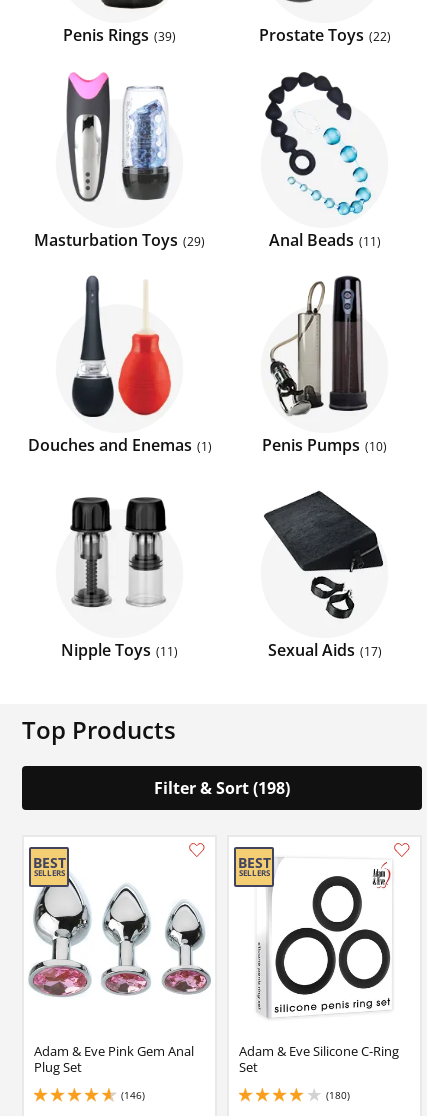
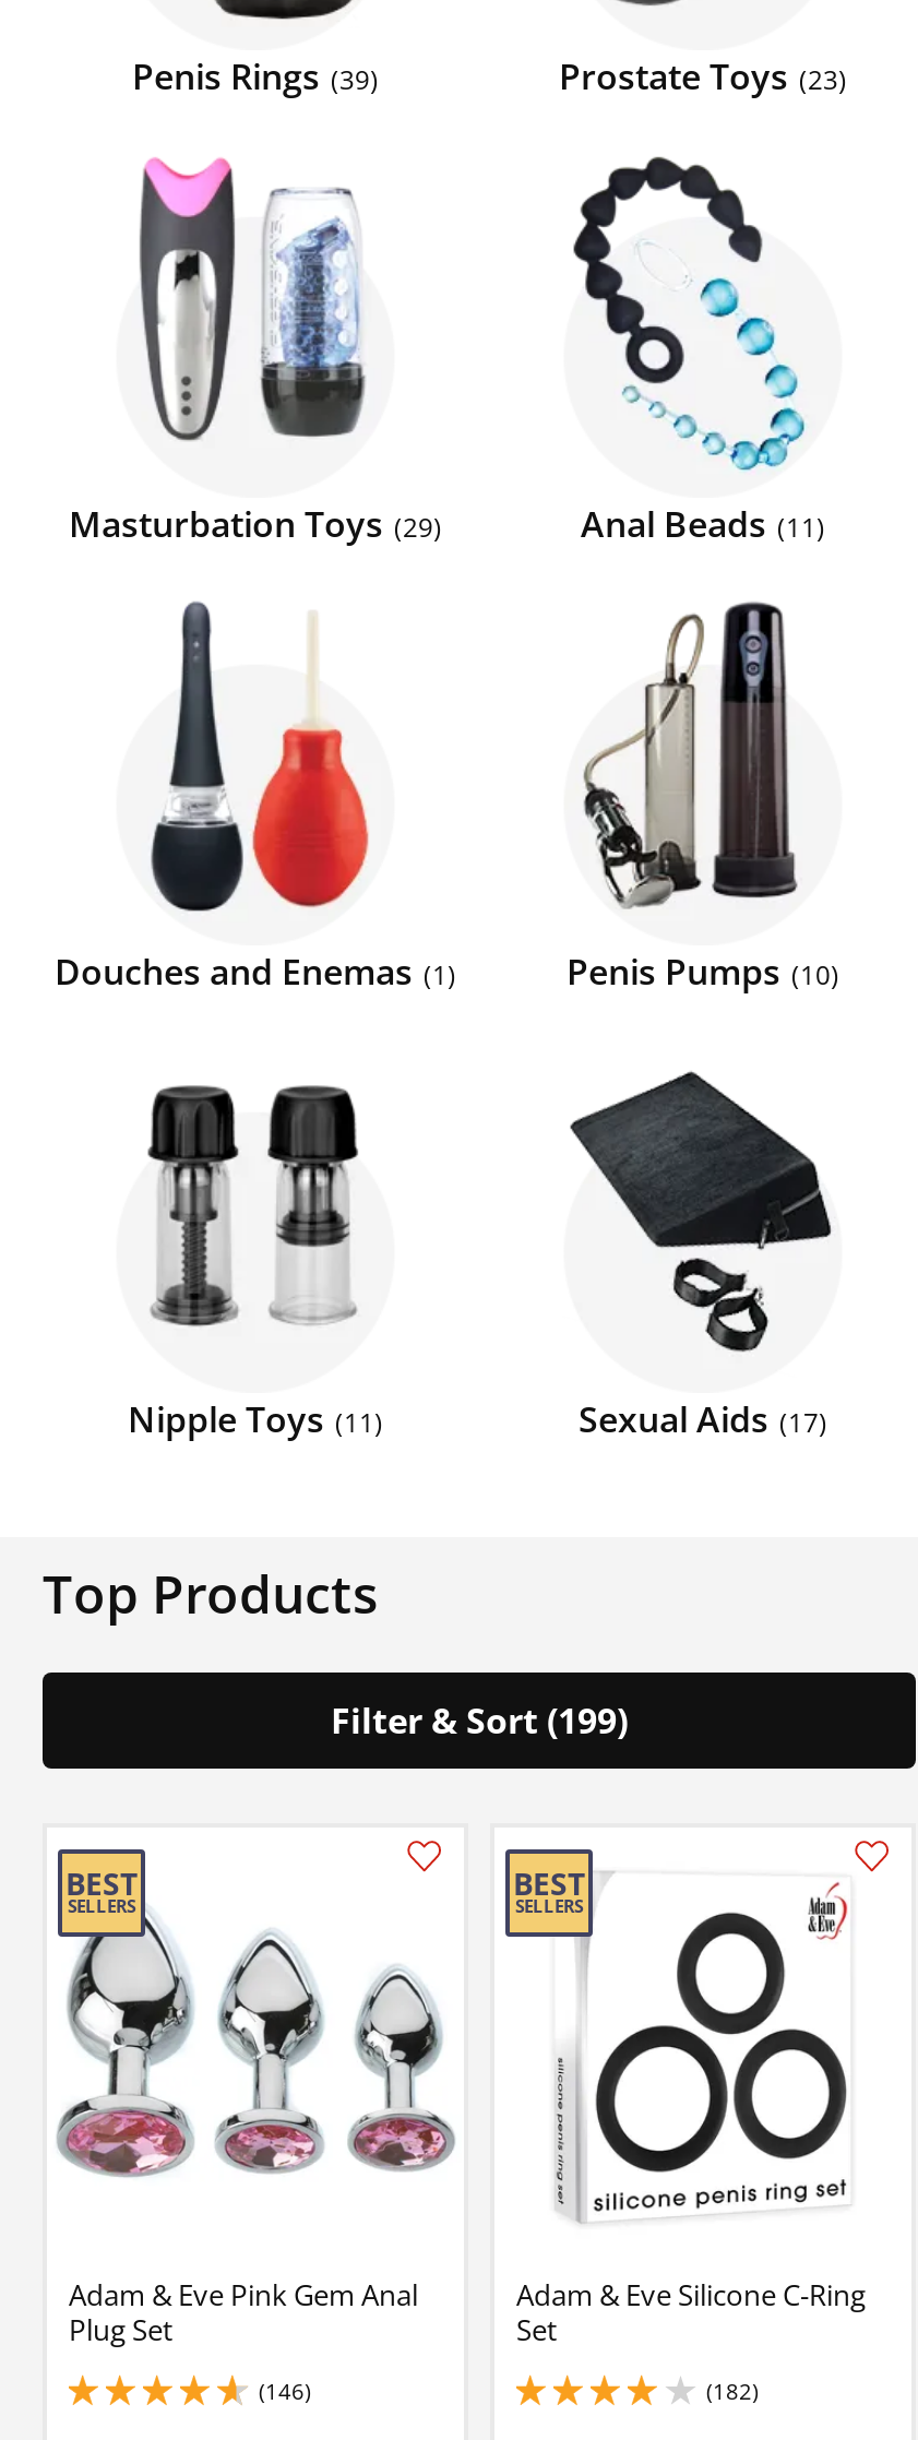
[258,24,386,46] Prostate Toys 22 -> [559,53,838,102] Prostate Toys 23
[154,777,290,799] Filter & Sort (198) -> [331,1698,628,1746] Filter & Sort (199)
[326,1088,350,1102] (180) -> [706,2377,759,2407] (182)

